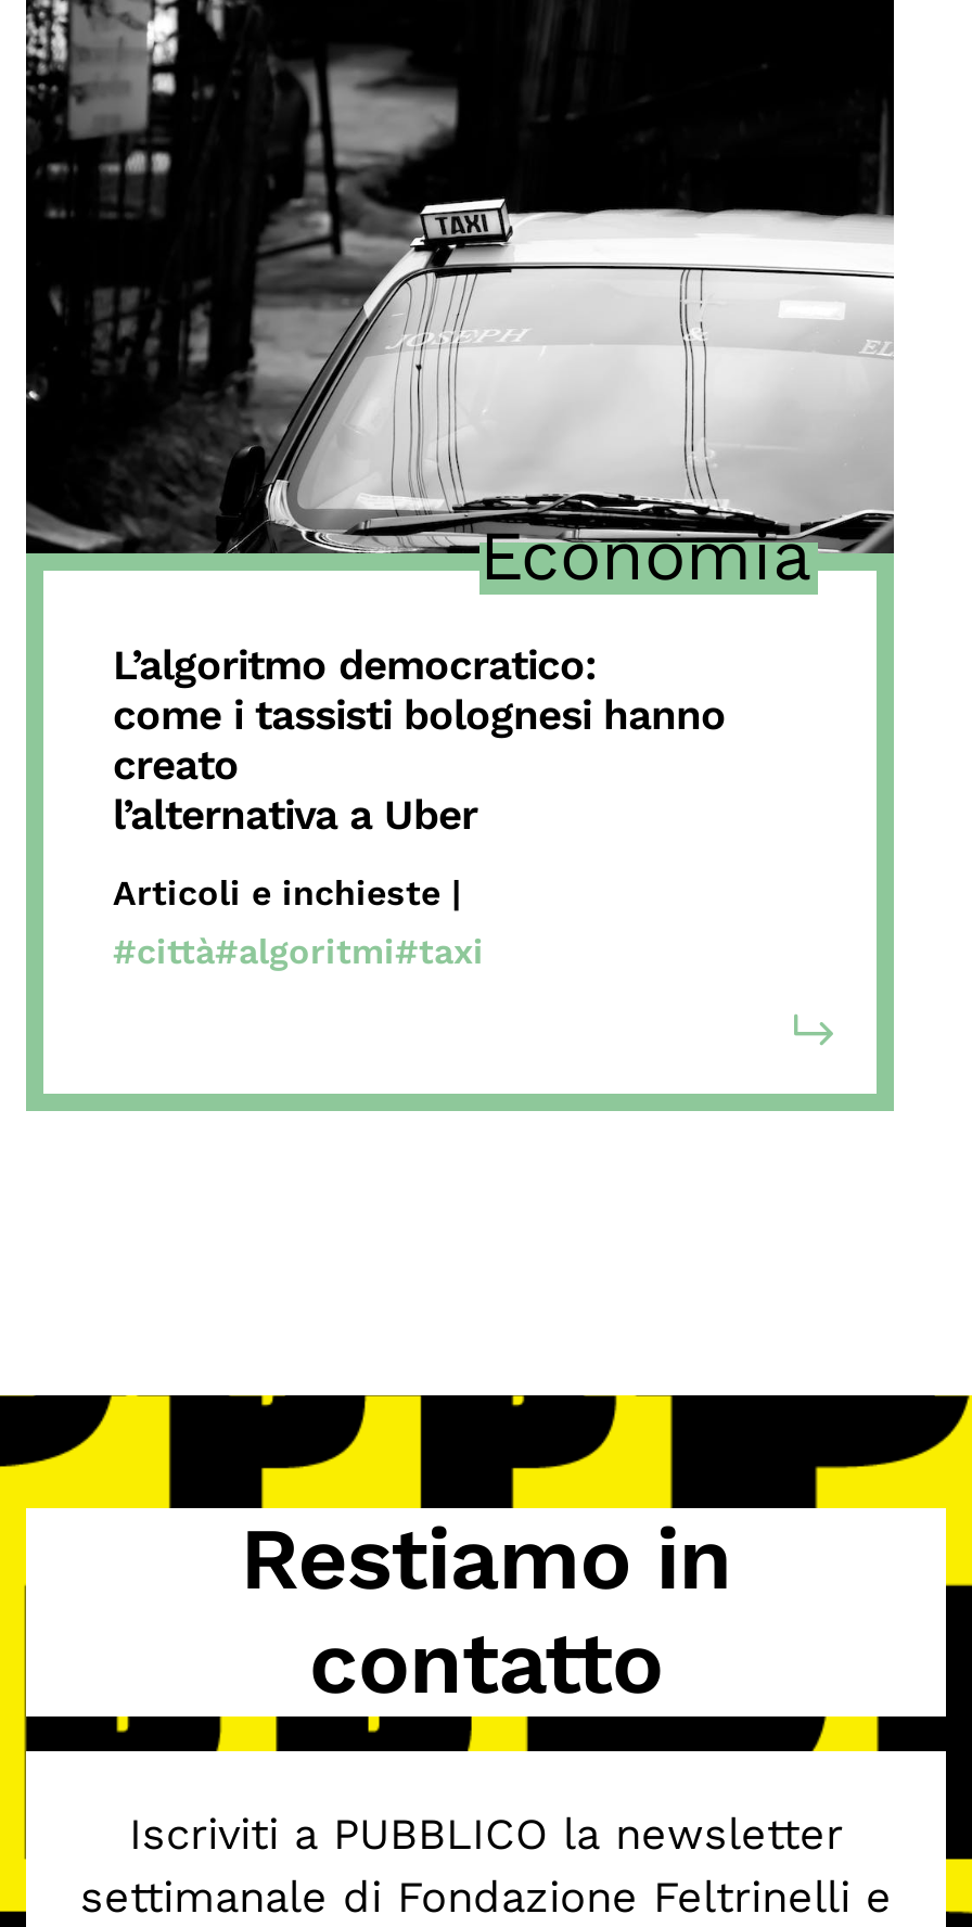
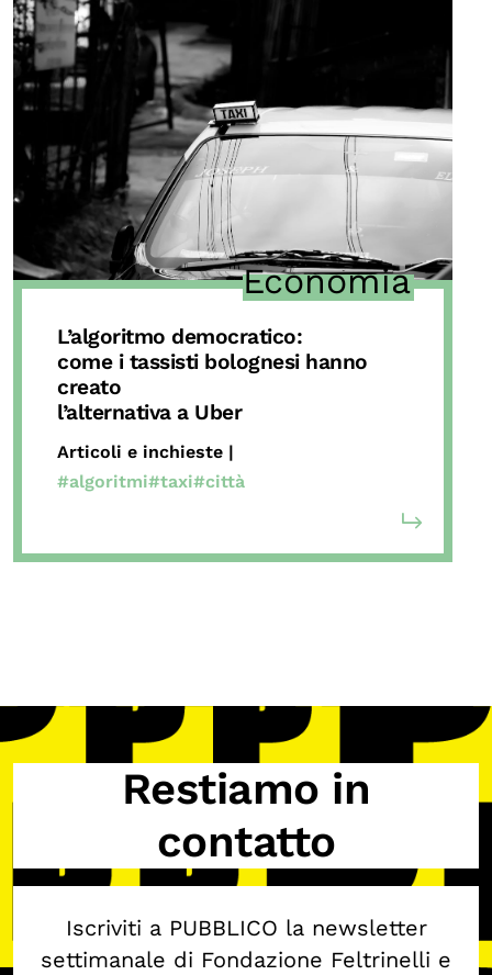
[113,930,484,972] #città#algoritmi#taxi -> [57,471,245,492] #algoritmi#taxi#città

